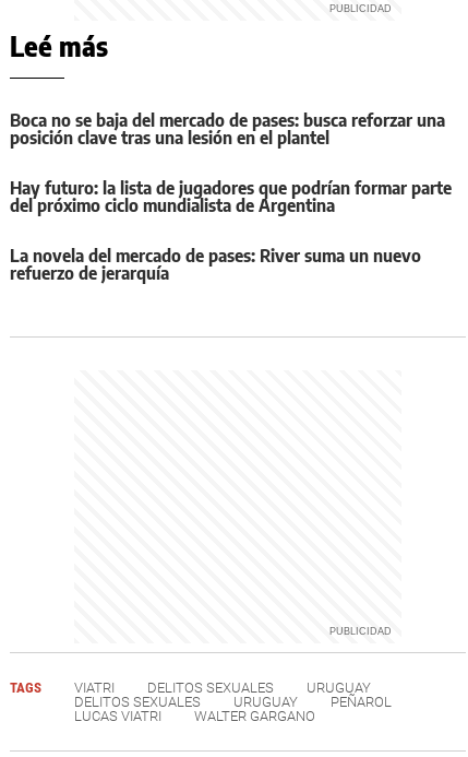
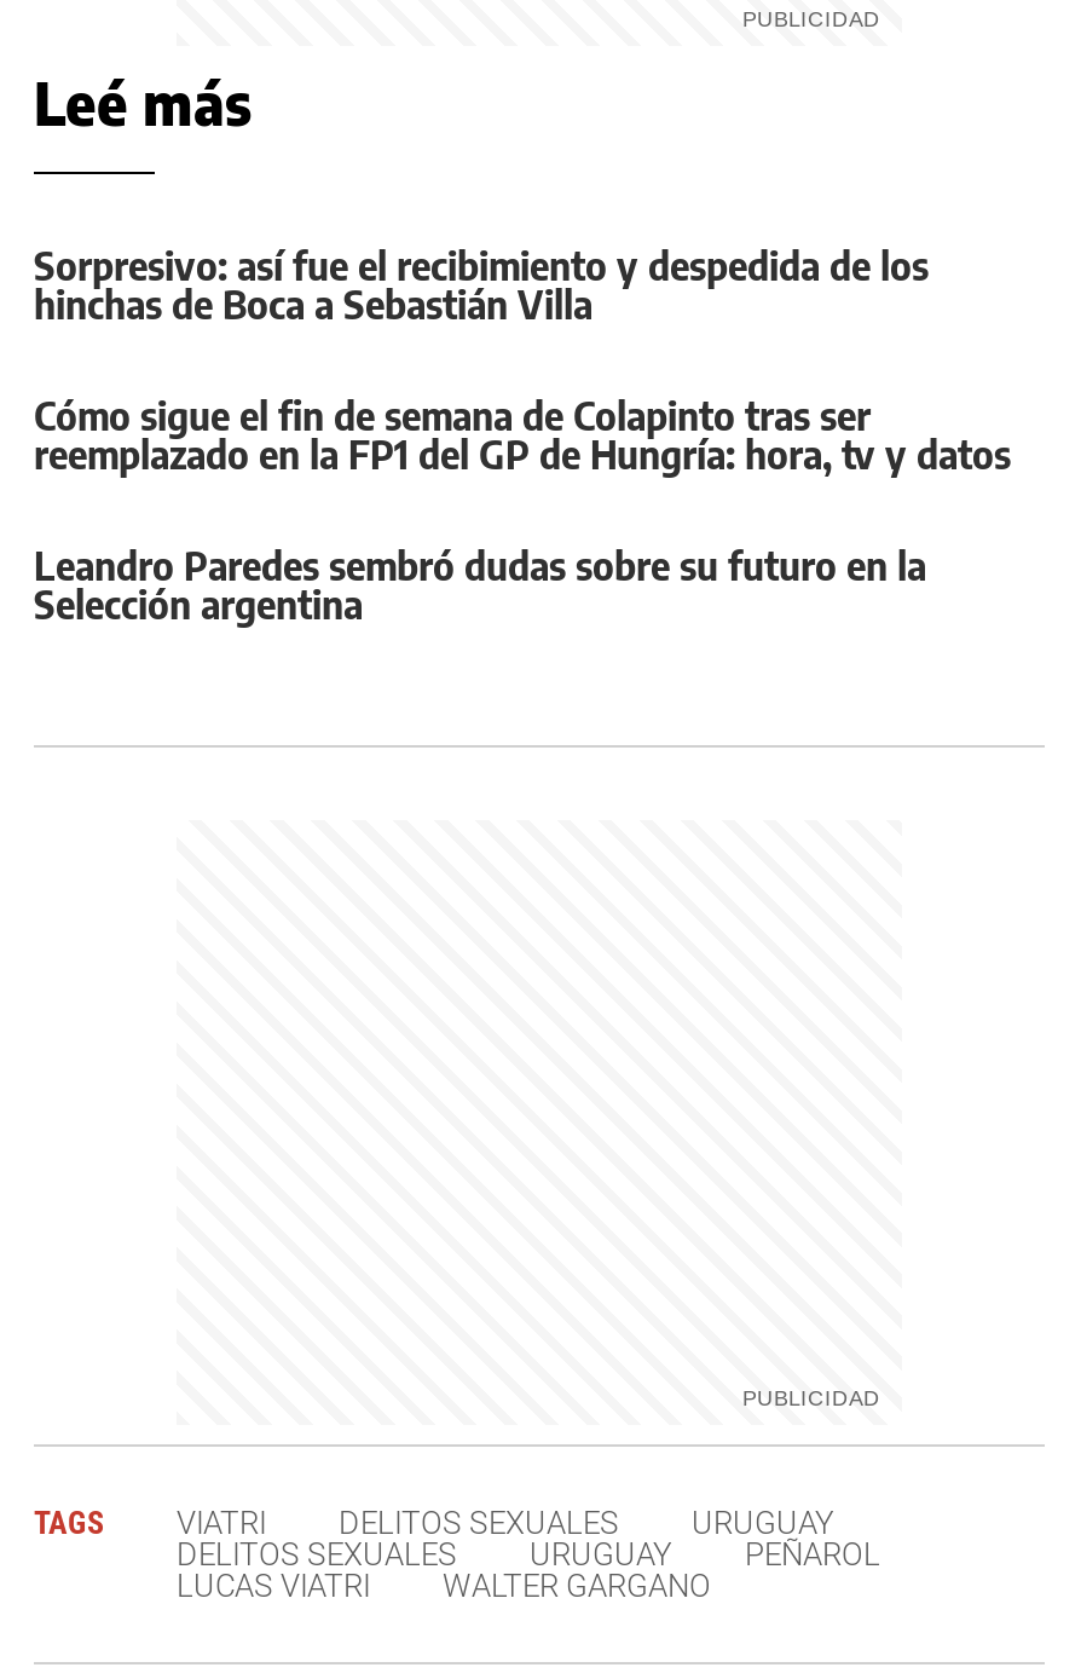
[10,109,445,148] Boca no se baja del mercado de pases: busca reforzar una | posición clave tras una lesión en el plantel -> [34,242,929,329] Sorpresivo: así fue el recibimiento y despedida de los | hinchas de Boca a Sebastián Villa
[10,177,452,216] Hay futuro: la lista de jugadores que podrían formar parte | del próximo ciclo mundialista de Argentina -> [34,392,1011,479] Cómo sigue el fin de semana de Colapinto tras ser | reemplazado en la FP1 del GP de Hungría: hora, tv y datos
[10,245,421,284] La novela del mercado de pases: River suma un nuevo | refuerzo de jerarquía -> [34,542,926,629] Leandro Paredes sembró dudas sobre su futuro en la | Selección argentina

